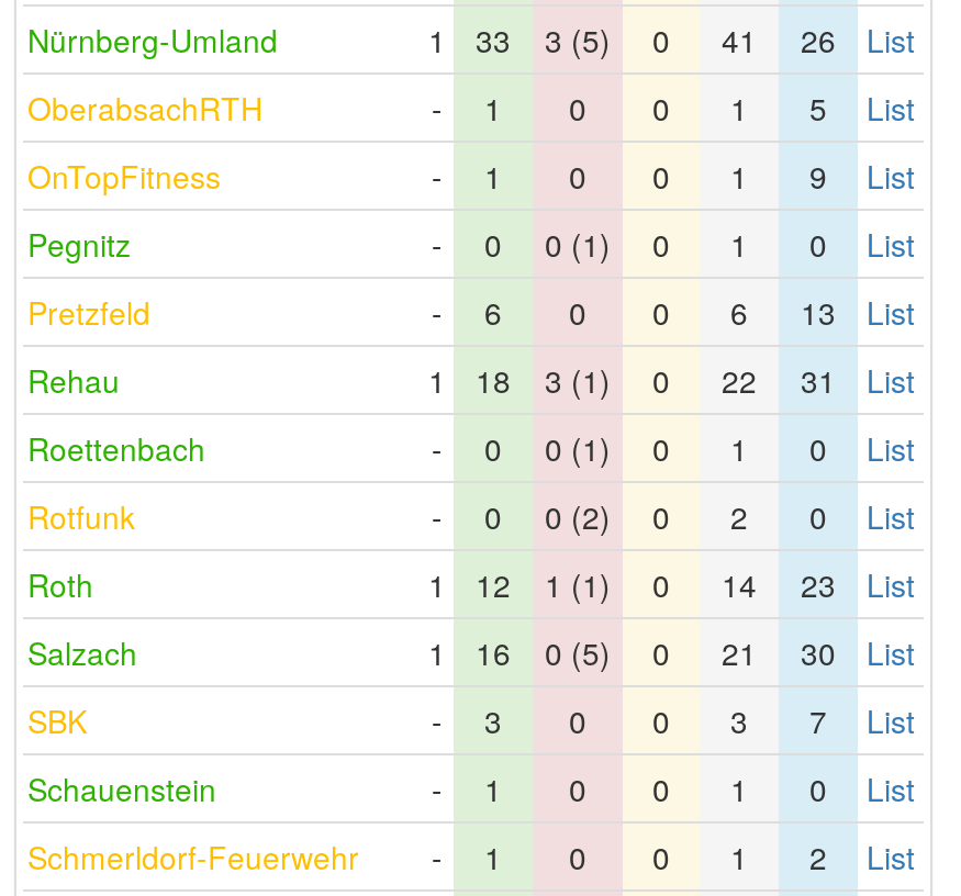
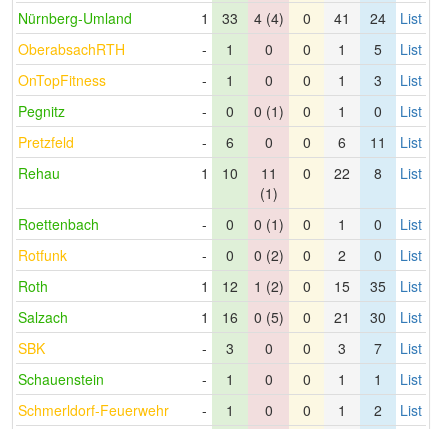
[545,18,611,61] 3 (5) -> [253,8,283,28] 4 (4)
[801,18,836,61] 26 -> [370,8,386,28] 24
[809,154,827,198] 9 -> [374,70,382,90] 3
[801,290,836,334] 13 -> [370,132,386,152] 11
[476,358,611,402] 18 | 3 (1) -> [222,163,277,203] 10 | 11 | (1)
[801,358,836,402] 31 -> [374,163,382,183] 8
[545,562,611,606] 1 (1) -> [253,276,283,296] 1 (2)
[722,562,757,606] 14 -> [334,276,350,296] 15
[801,562,836,606] 23 -> [370,276,386,296] 35
[809,766,827,810] 0 -> [374,369,382,389] 1

